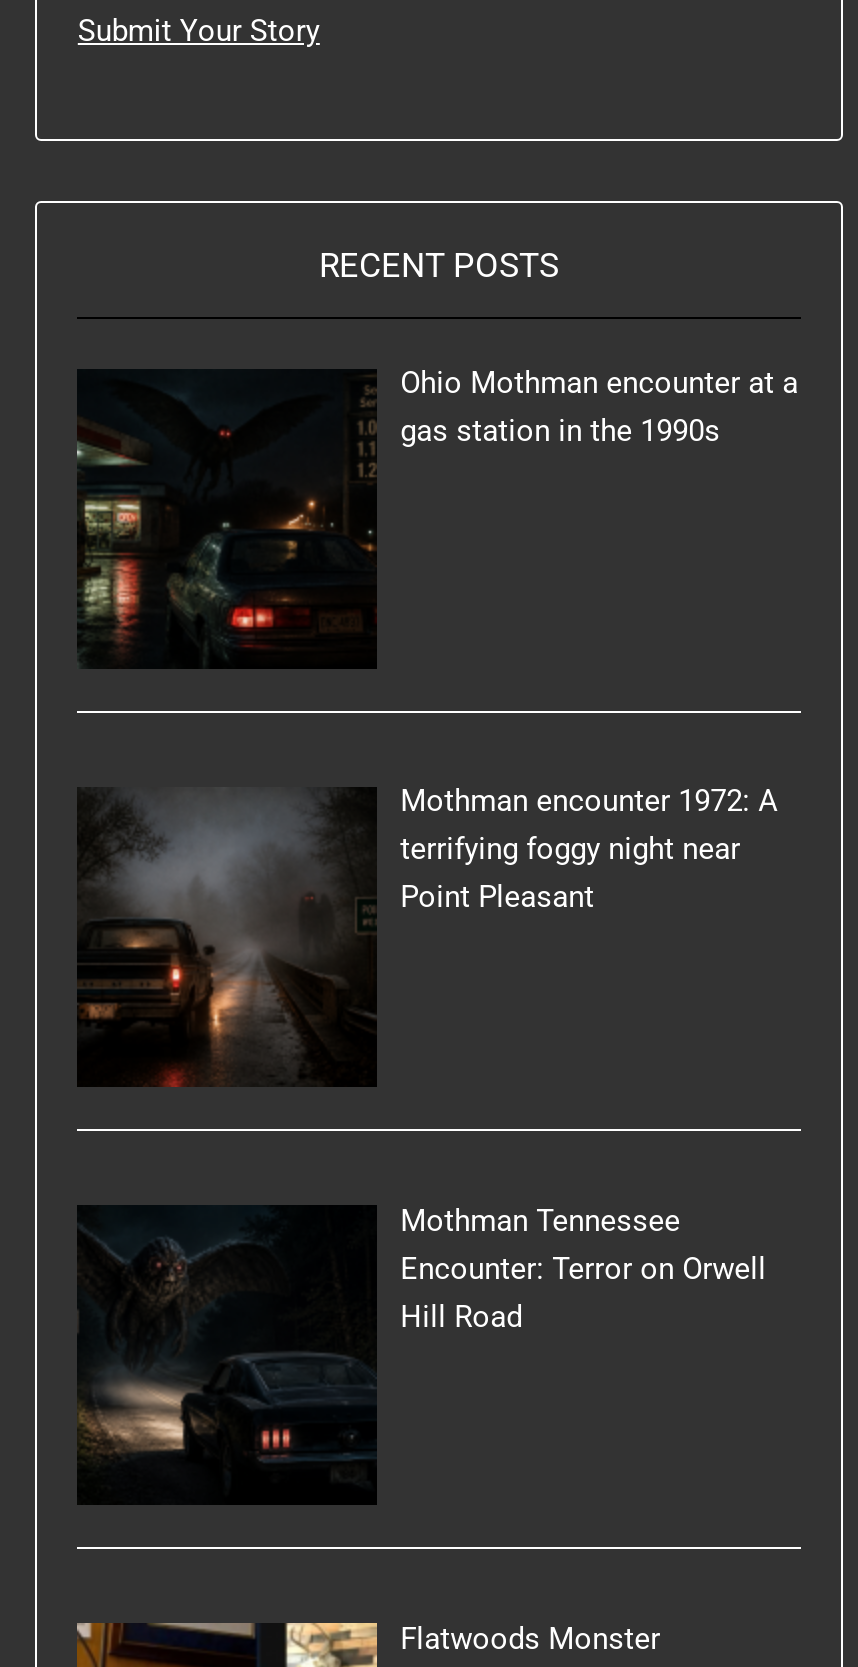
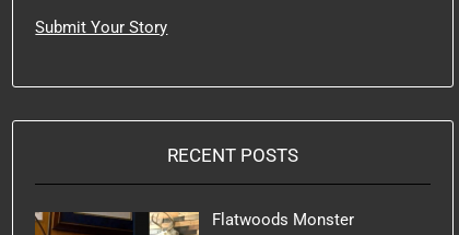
[75,365,798,669] [image] | Ohio Mothman encounter at a | gas station in the 1990s -> none
[77,784,778,1089] [image] | Mothman encounter 1972: A | terrifying foggy night near | Point Pleasant -> none
[77,1202,766,1507] [image] | Mothman Tennessee | Encounter: Terror on Orwell | Hill Road -> none

